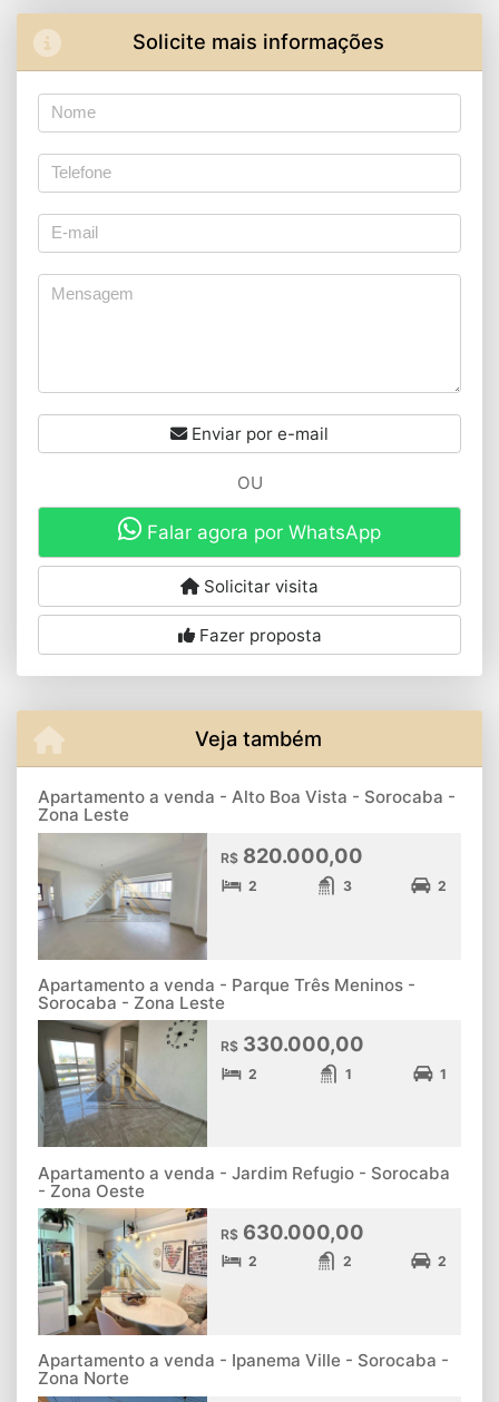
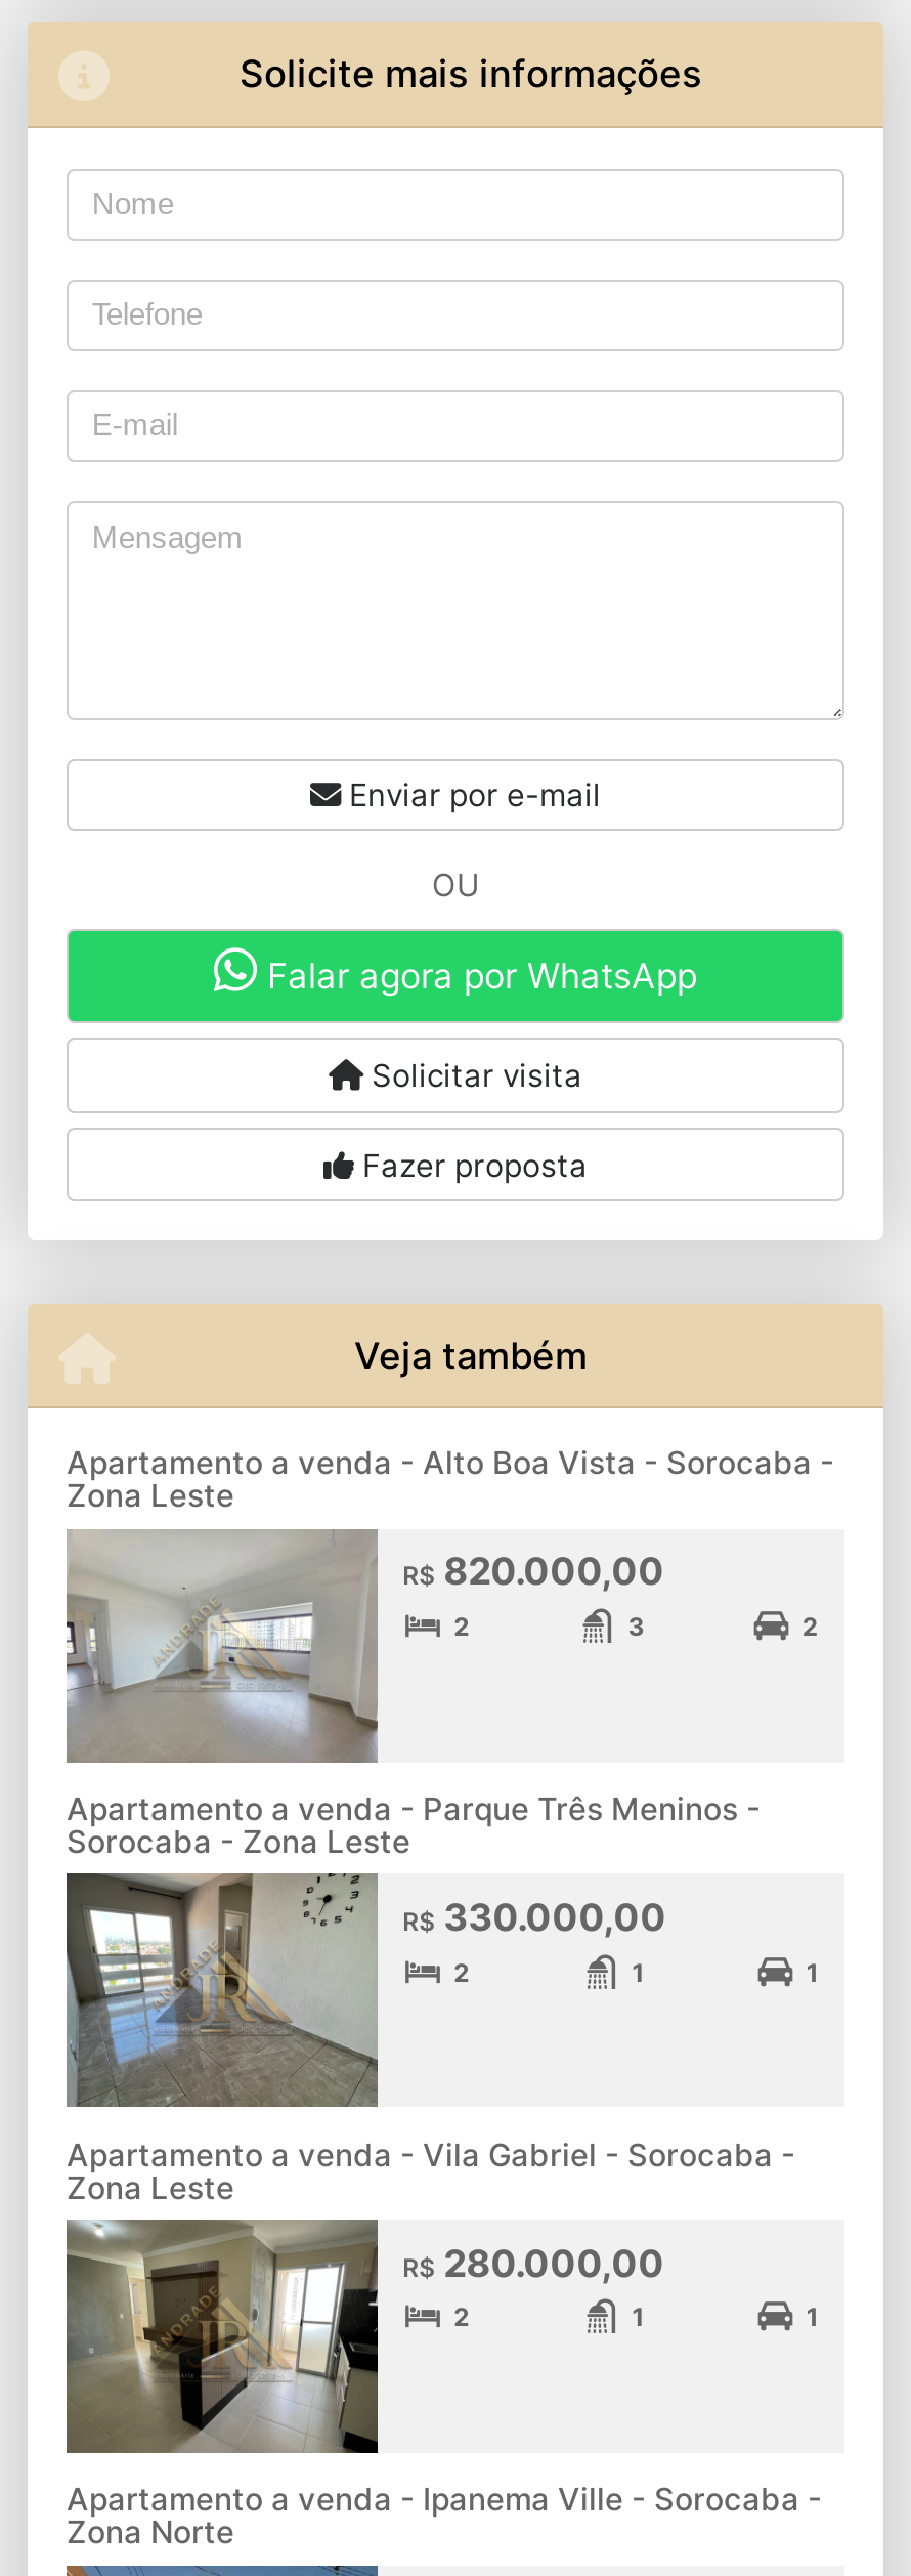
[38,1162,450,1201] Apartamento a venda - Jardim Refugio - Sorocaba | - Zona Oeste -> [67,2135,795,2207] Apartamento a venda - Vila Gabriel - Sorocaba - | Zona Leste
[38,1207,364,1336] [image] | R$630.000,00 -> [64,2220,665,2453] [image] | R$280.000,00
[343,1253,352,1270] 2 -> [632,2302,644,2333] 1
[438,1253,447,1270] 2 -> [806,2302,819,2333] 1

